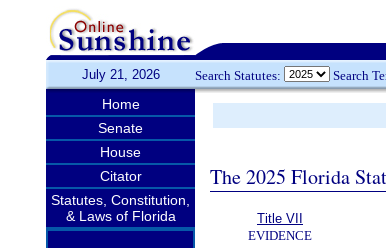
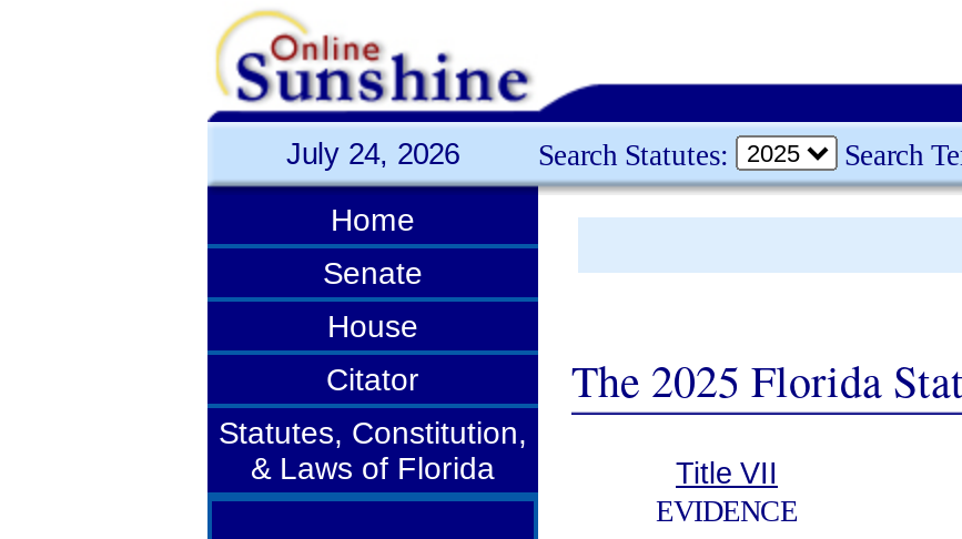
[81,67,159,82] July 21, 2026 -> [286,138,459,171] July 24, 2026

